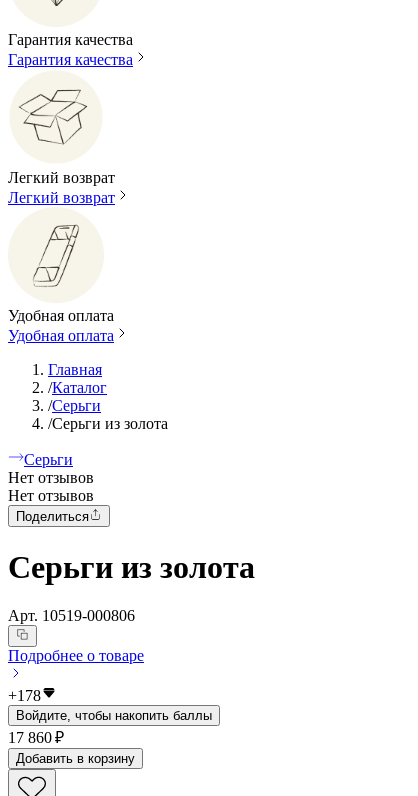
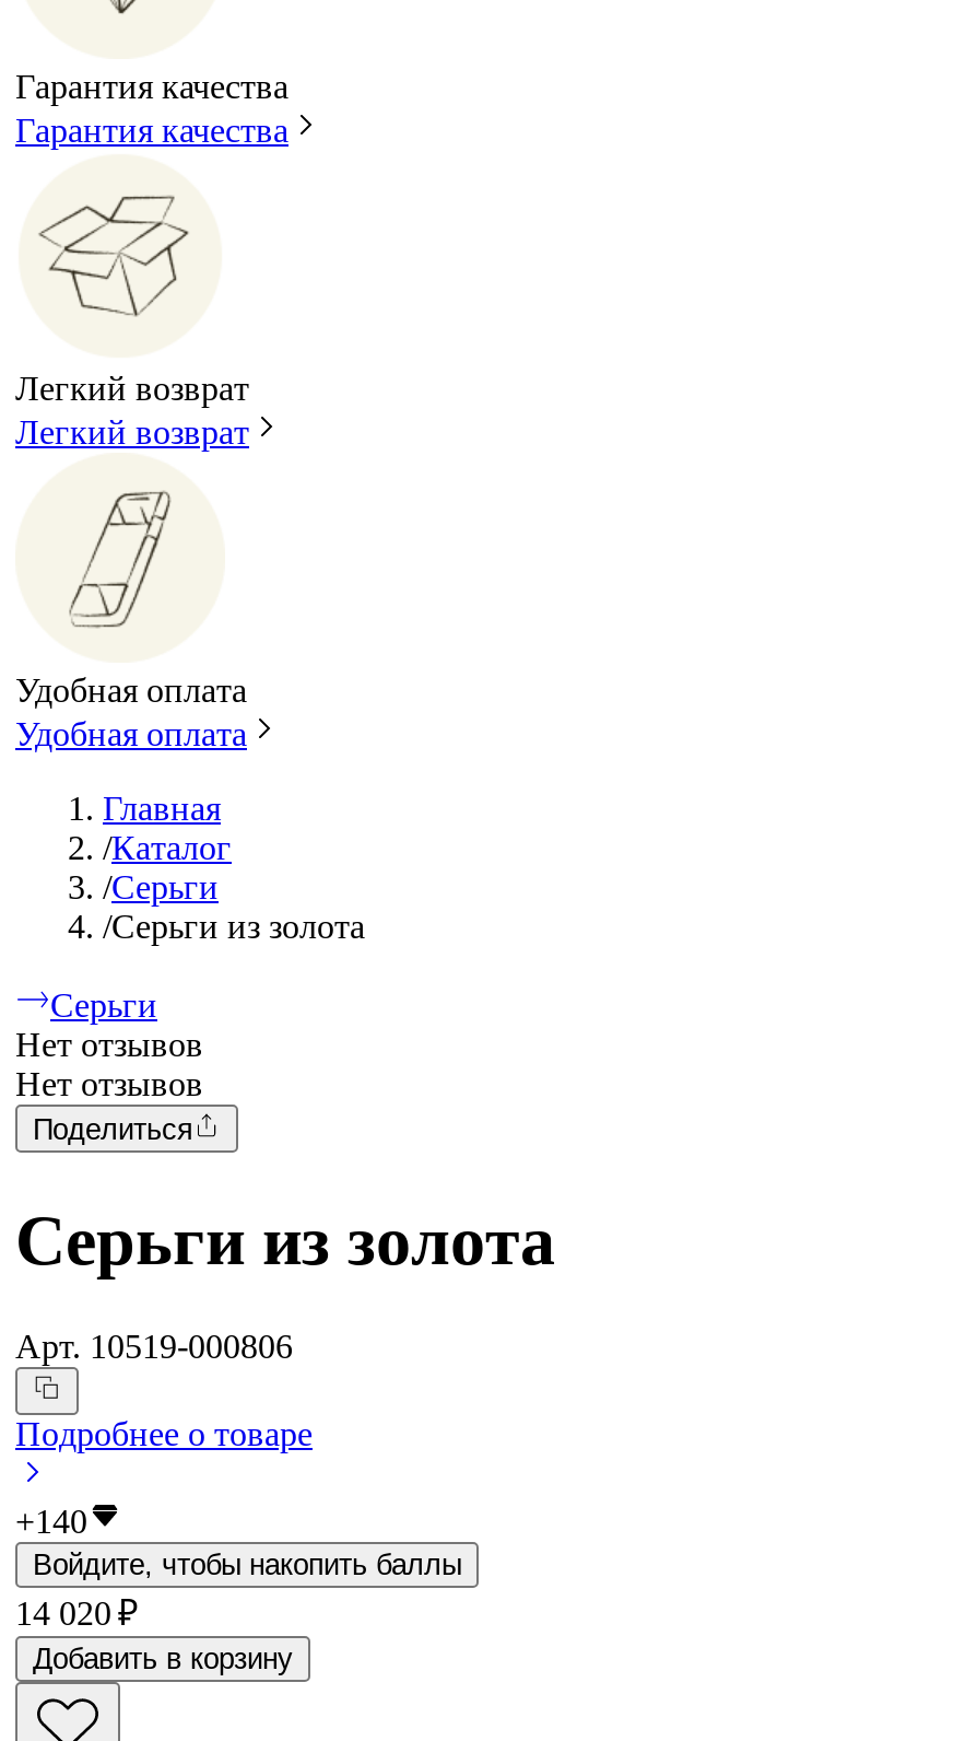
[8,687,41,704] +178 -> [15,1504,87,1541] +140
[8,729,64,746] 17 860 ₽ -> [15,1596,138,1633] 14 020 ₽

